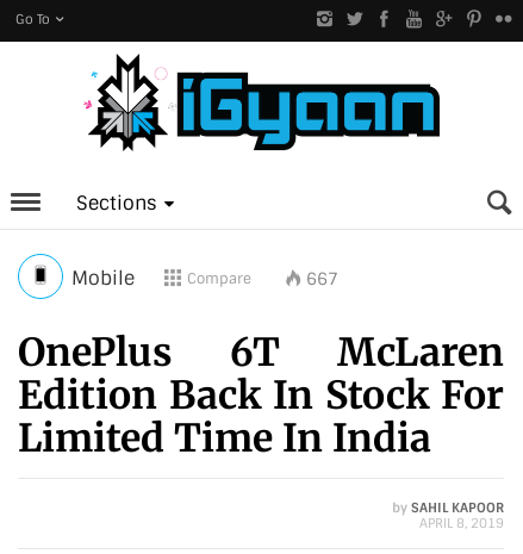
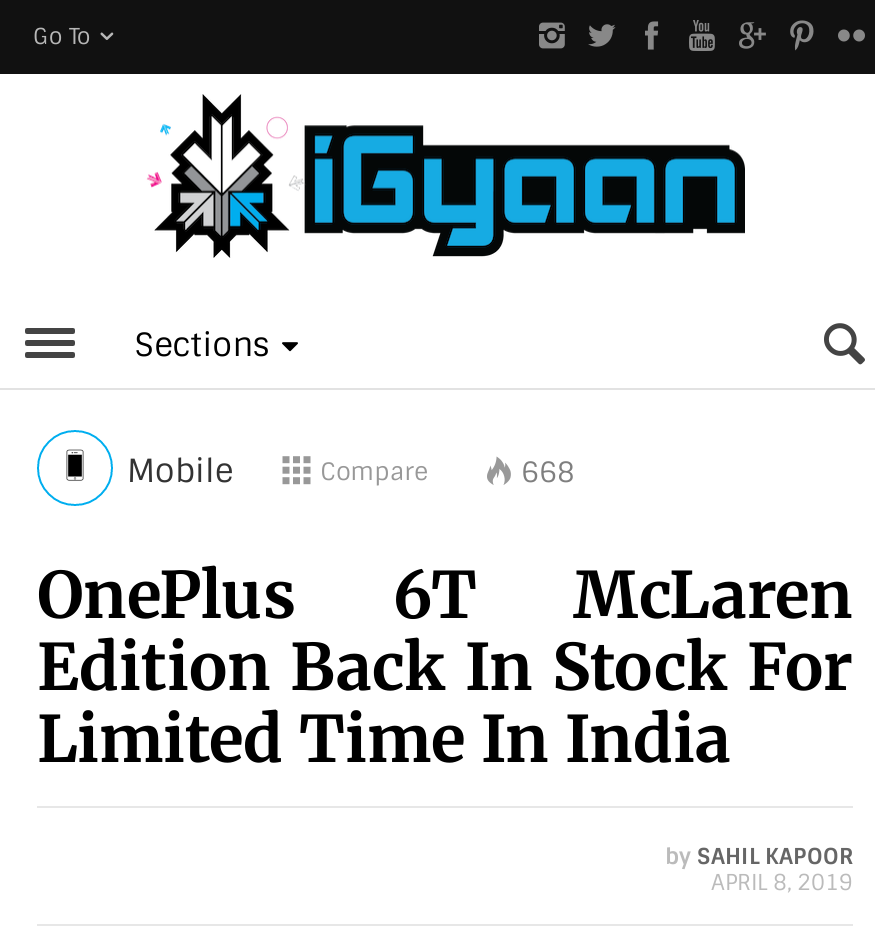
[306,268,338,290] 667 -> [521,454,575,490] 668

